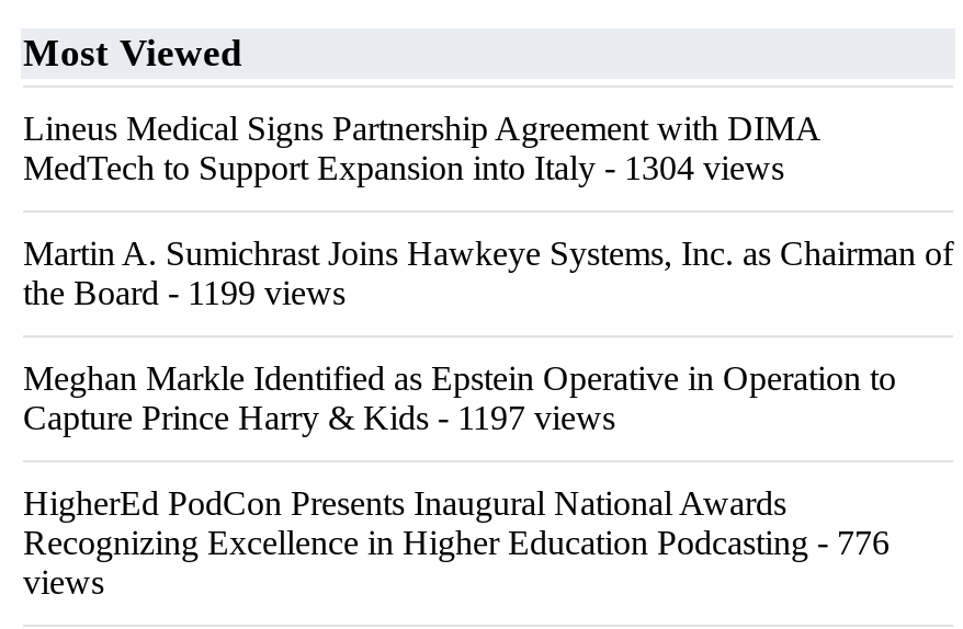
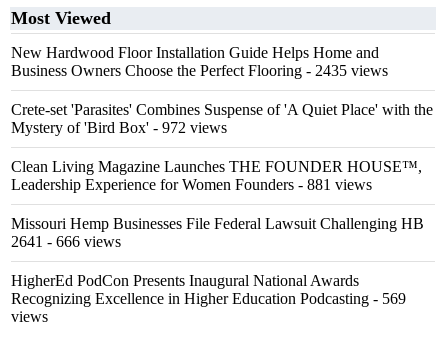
[23,110,953,436] Lineus Medical Signs Partnership Agreement with DIMA | MedTech to Support Expansion into Italy - 1304 views | Martin A. Sumichrast Joins Hawkeye Systems, Inc. as Chairman of | the Board - 1199 views | Meghan Markle Identified as Epstein Operative in Operation to | Capture Prince Harry & Kids - 1197 views -> [11,44,433,250] New Hardwood Floor Installation Guide Helps Home and | Business Owners Choose the Perfect Flooring - 2435 views | Crete-set 'Parasites' Combines Suspense of 'A Quiet Place' with the | Mystery of 'Bird Box' - 972 views | Clean Living Magazine Launches THE FOUNDER HOUSE™, | Leadership Experience for Women Founders - 881 views | Missouri Hemp Businesses File Federal Lawsuit Challenging HB | 2641 - 666 views
[23,524,890,561] Recognizing Excellence in Higher Education Podcasting - 776 -> [11,290,406,307] Recognizing Excellence in Higher Education Podcasting - 569

